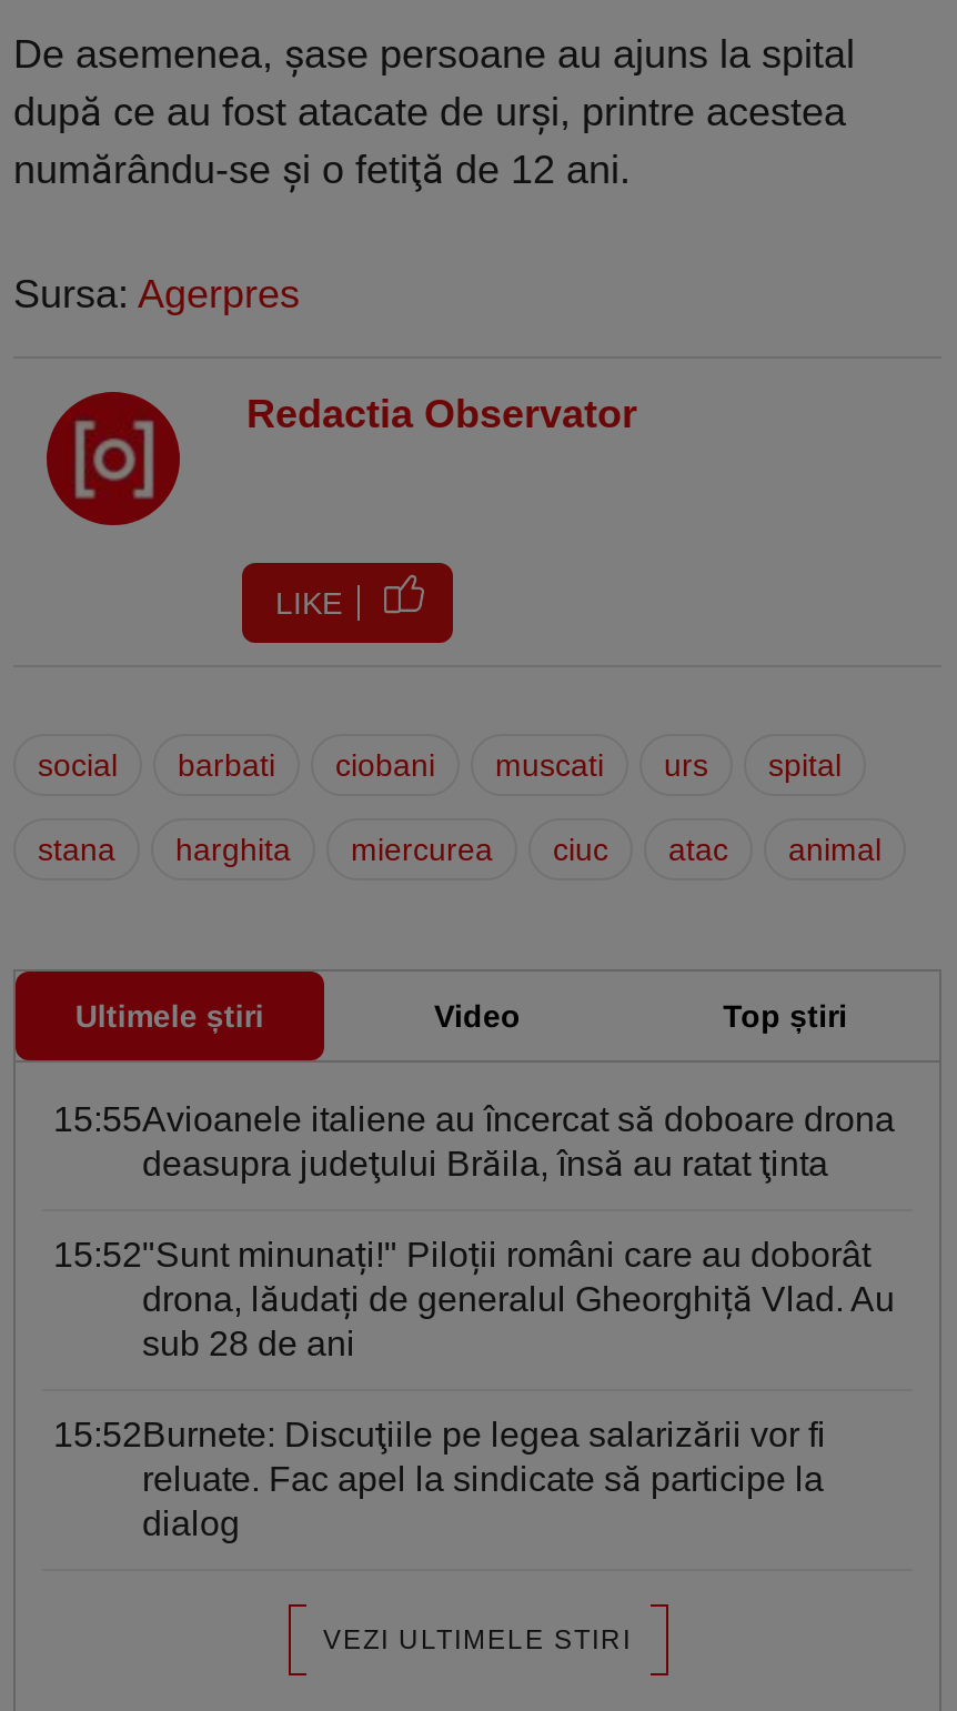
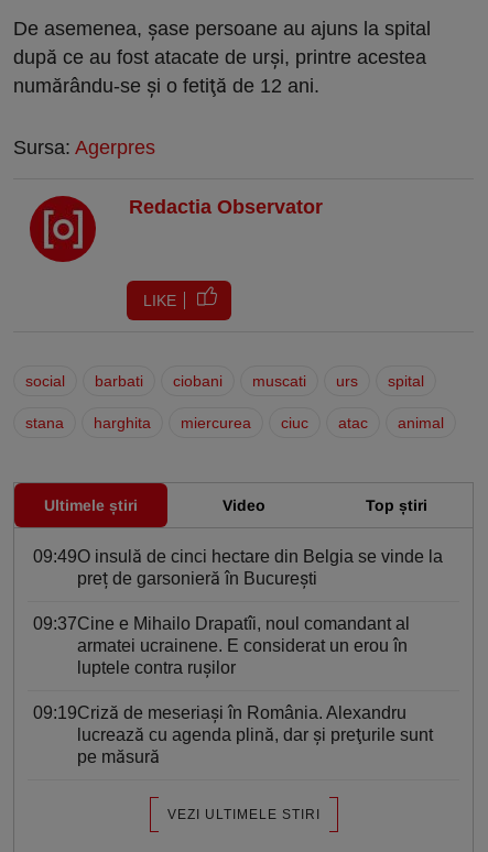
[53,1101,895,1183] 15:55Avioanele italiene au încercat să doboare drona | deasupra judeţului Brăila, însă au ratat ţinta -> [33,547,443,588] 09:49O insulă de cinci hectare din Belgia se vinde la | preț de garsonieră în Bucureşti
[53,1236,895,1363] 15:52"Sunt minunați!" Piloții români care au doborât | drona, lăudați de generalul Gheorghiță Vlad. Au | sub 28 de ani -> [33,614,410,677] 09:37Cine e Mihailo Drapatîi, noul comandant al | armatei ucrainene. E considerat un erou în | luptele contra ruşilor
[53,1416,826,1543] 15:52Burnete: Discuţiile pe legea salarizării vor fi | reluate. Fac apel la sindicate să participe la | dialog -> [33,704,433,766] 09:19Criză de meseriași în România. Alexandru | lucrează cu agenda plină, dar şi preţurile sunt | pe măsură

